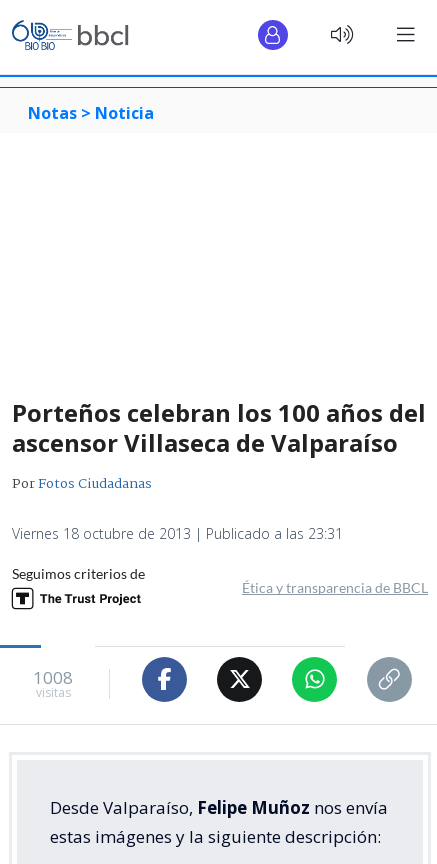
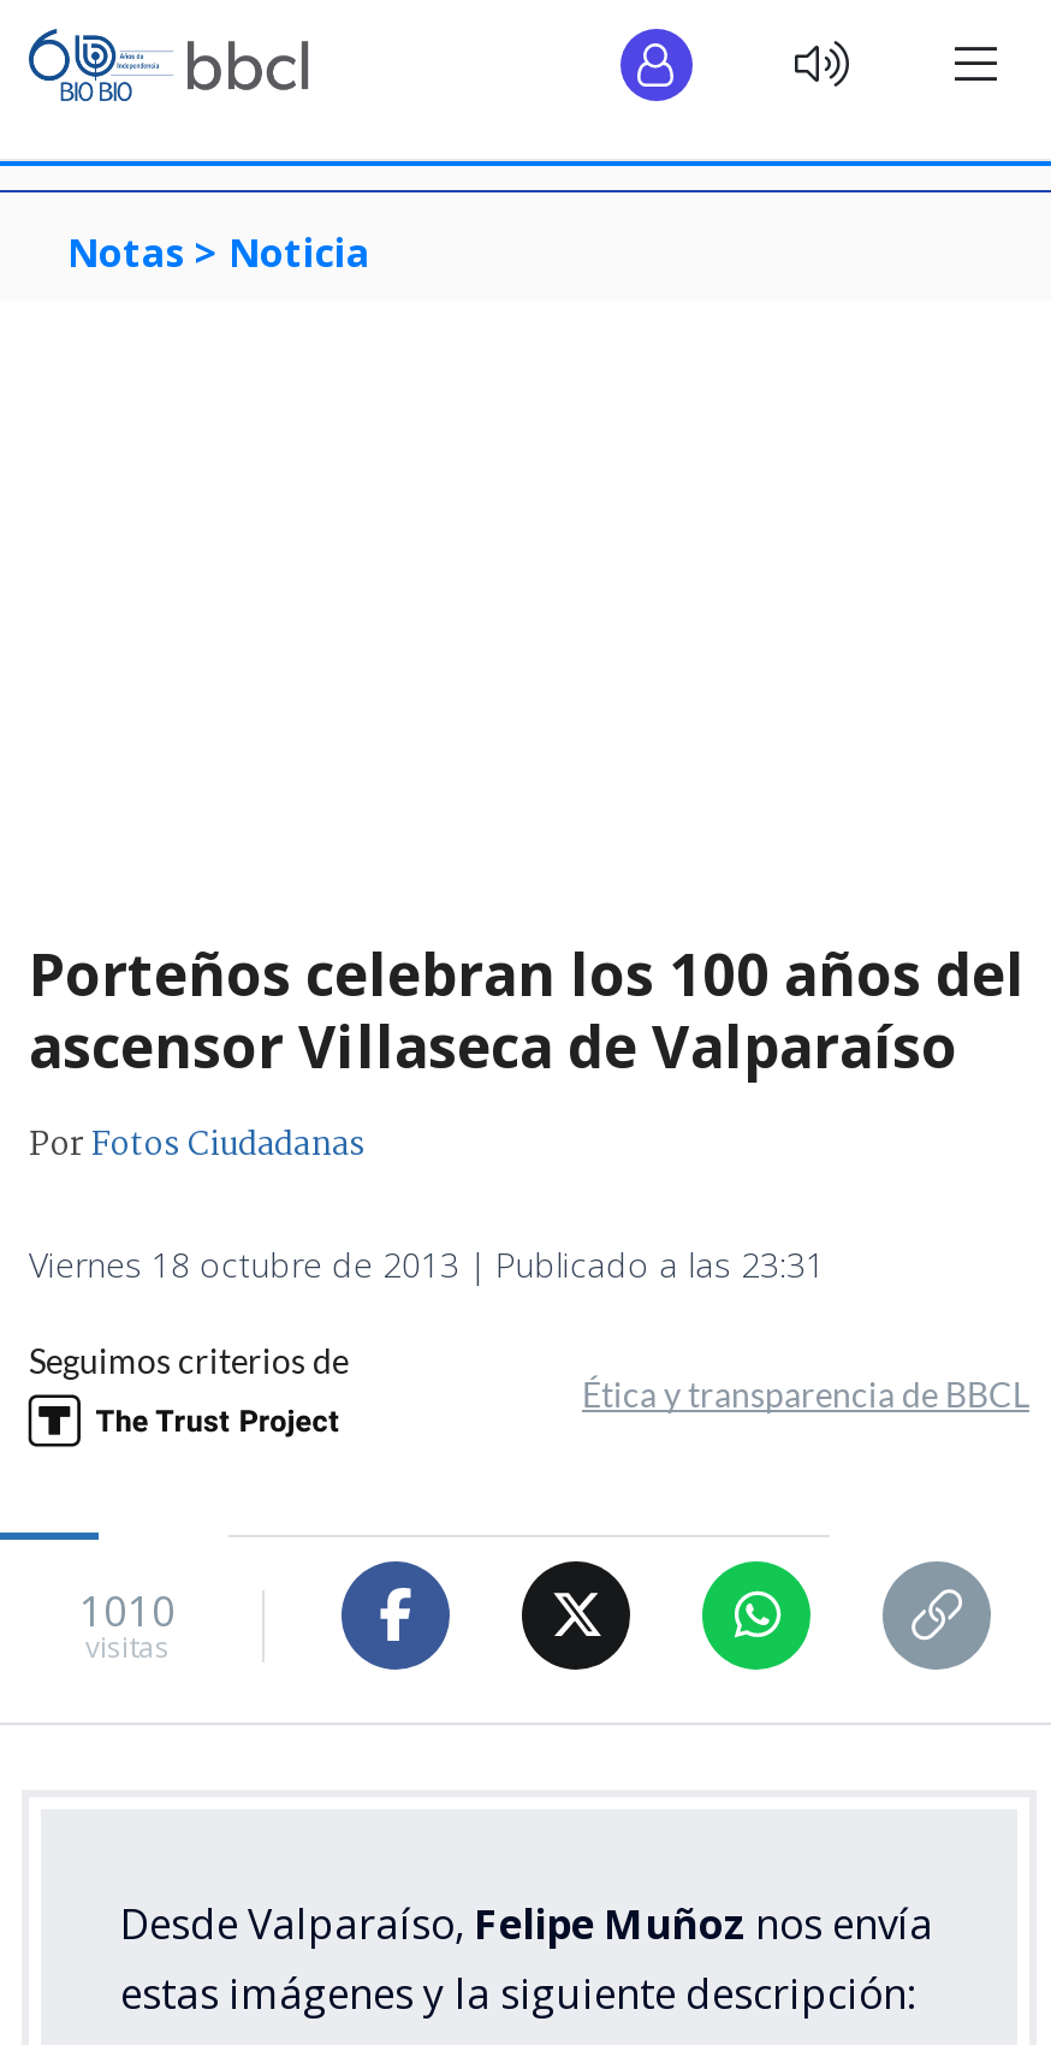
[33,666,73,689] 1008 -> [79,1584,176,1639] 1010

